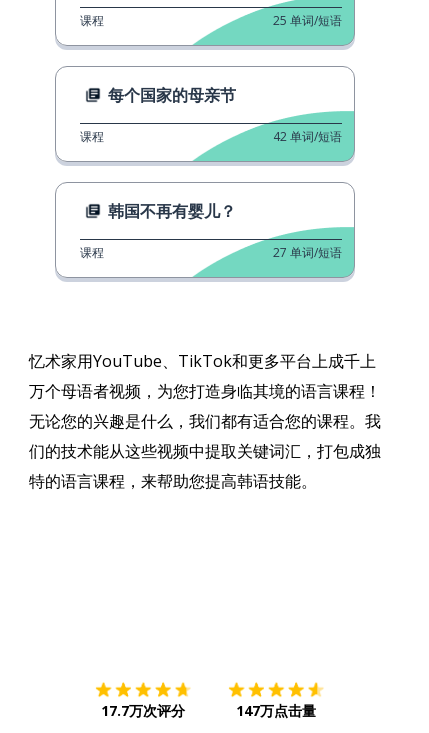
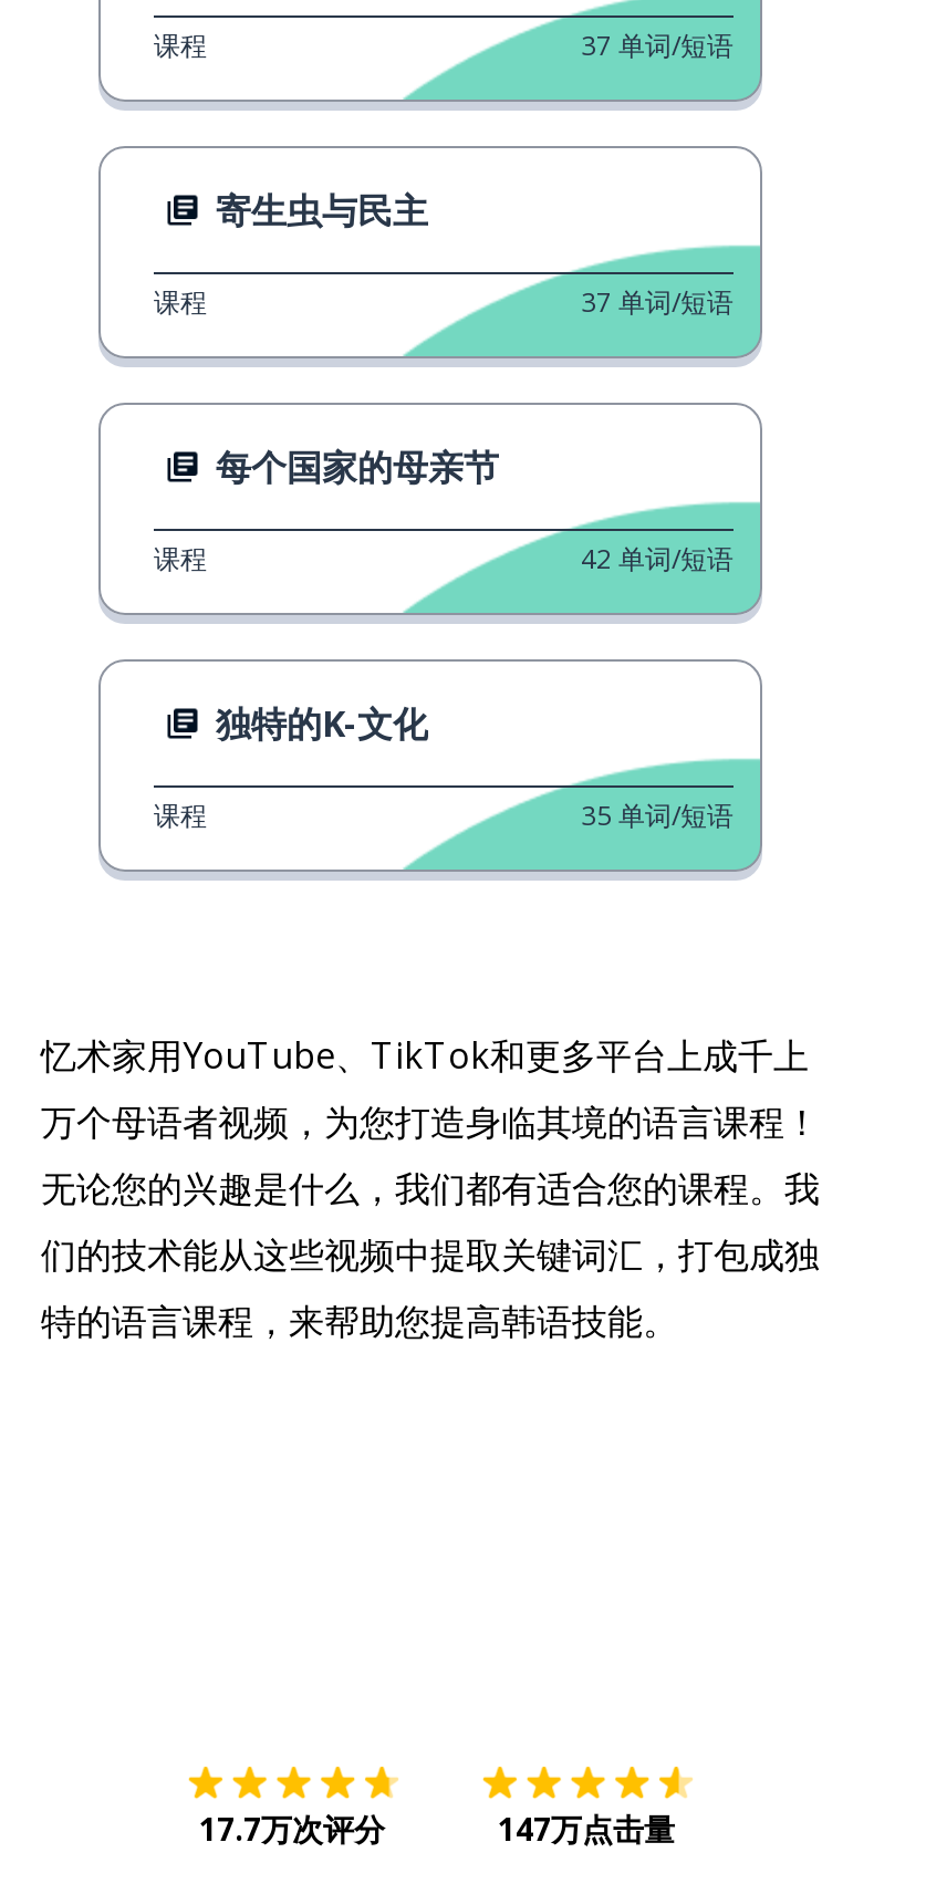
[273,12,342,29] 25 单词/短语 -> [154,27,733,321] 37 单词/短语 | 寄生虫与民主 | 课程 | 37 单词/短语
[108,200,236,222] 韩国不再有婴儿？ -> [216,699,428,748] 独特的K-文化
[273,244,342,261] 27 单词/短语 -> [581,797,733,834] 35 单词/短语

